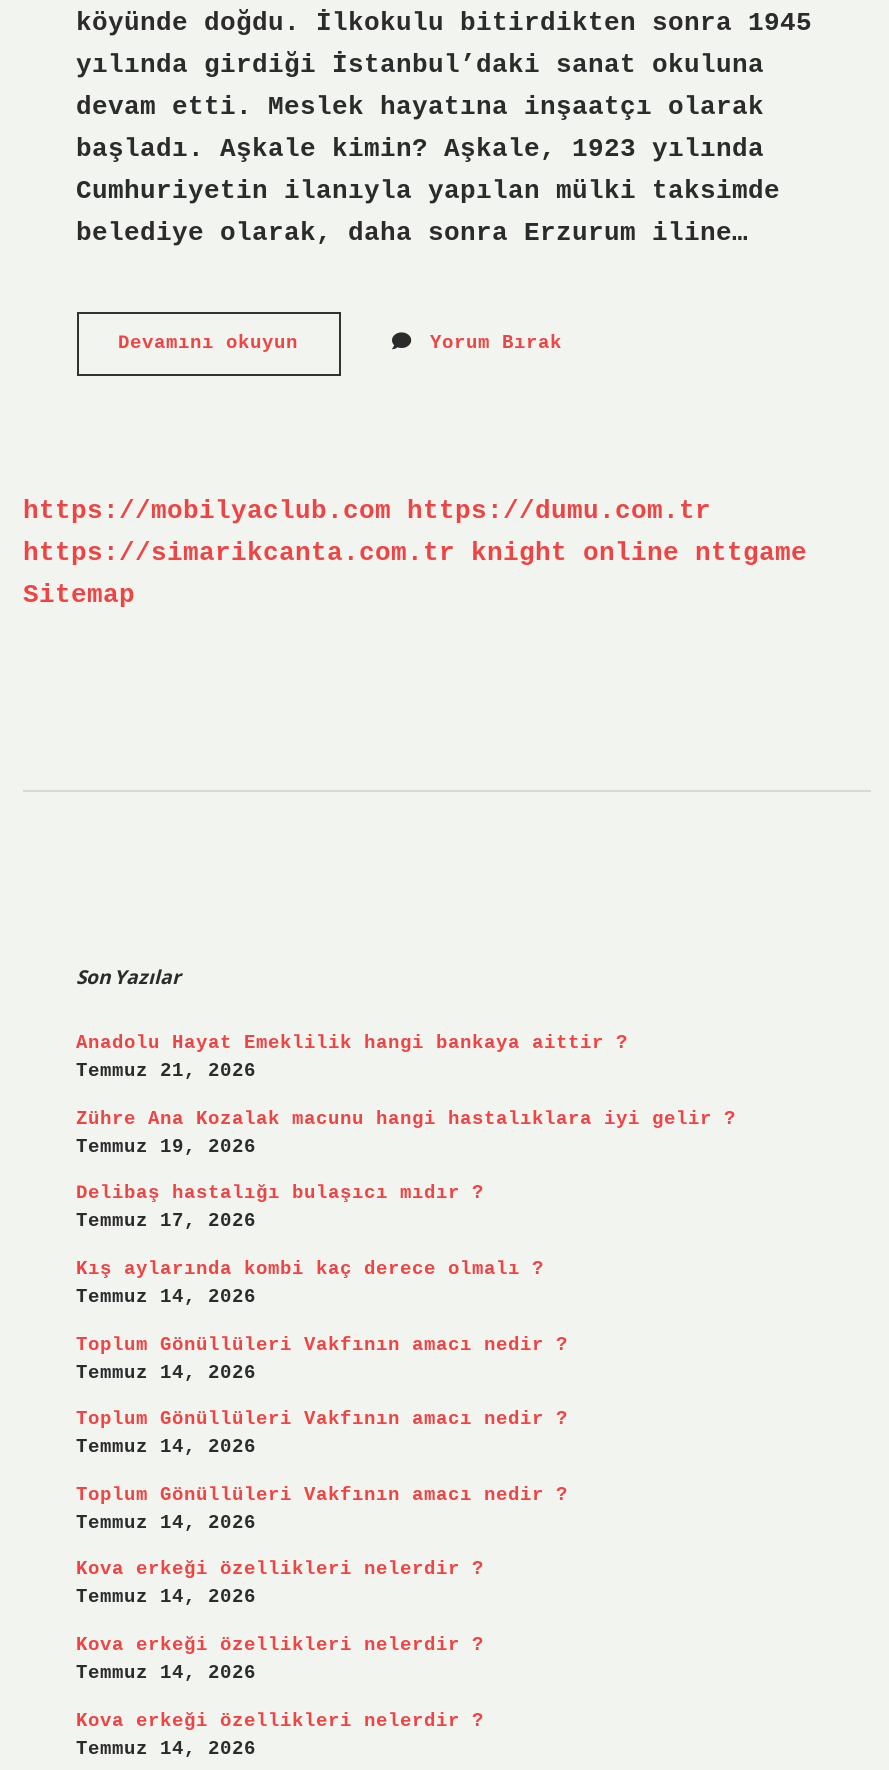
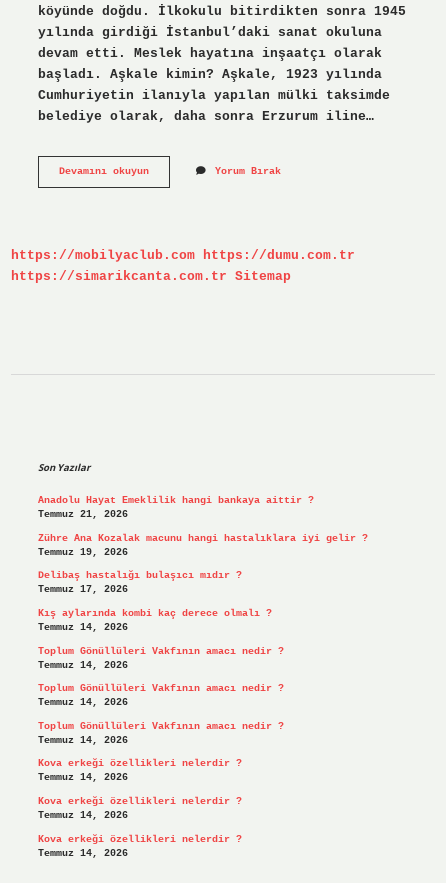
[23,539,807,611] https://simarikcanta.com.tr knight online nttgame | Sitemap -> [11,269,291,284] https://simarikcanta.com.tr Sitemap

